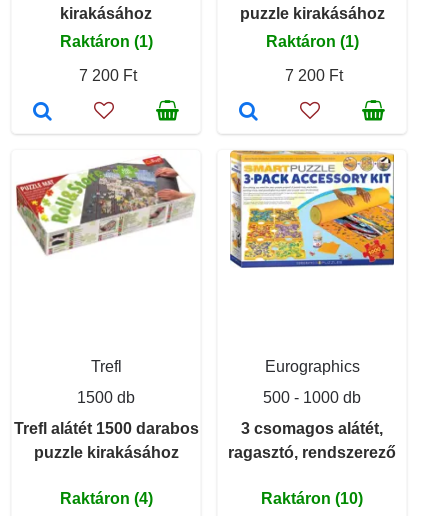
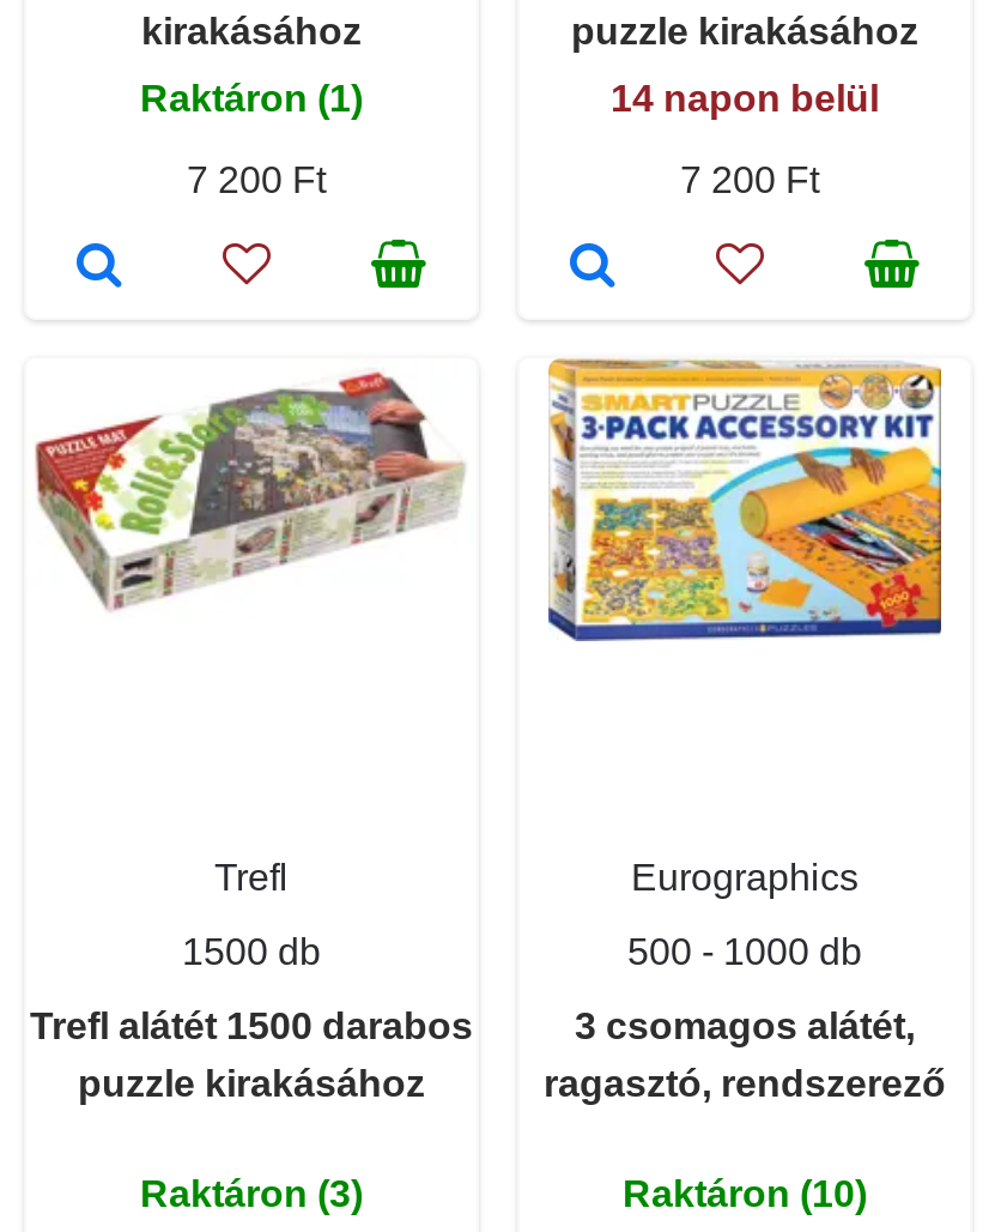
[265,33,358,50] Raktáron (1) -> [611,77,879,118] 14 napon belül
[59,490,152,507] Raktáron (4) -> [140,1173,363,1214] Raktáron (3)

